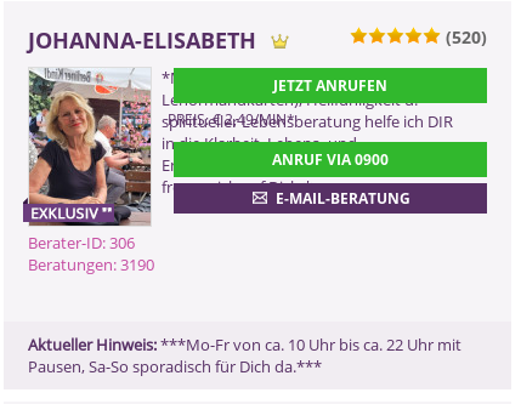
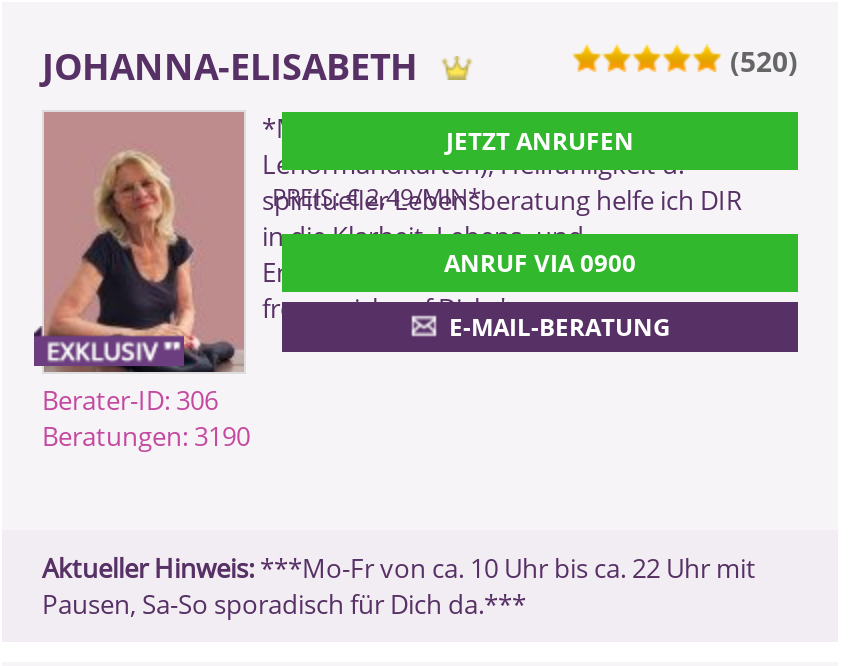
[28,68,152,227] [image] -> [44,110,246,374] [image]

